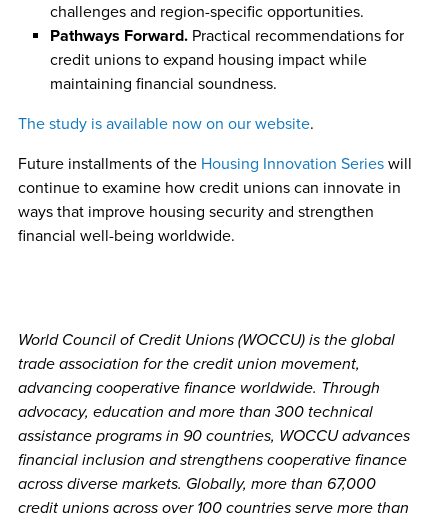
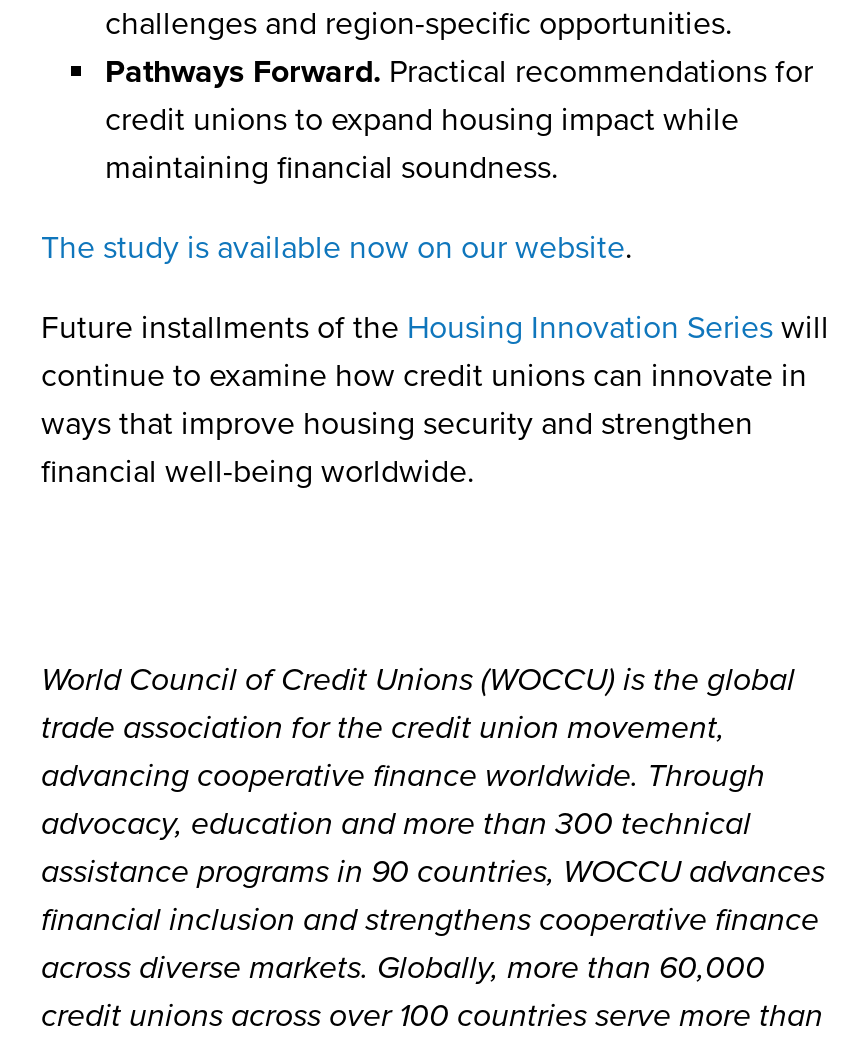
[18,474,376,494] across diverse markets. Globally, more than 67,000 -> [41,948,765,988] across diverse markets. Globally, more than 60,000

